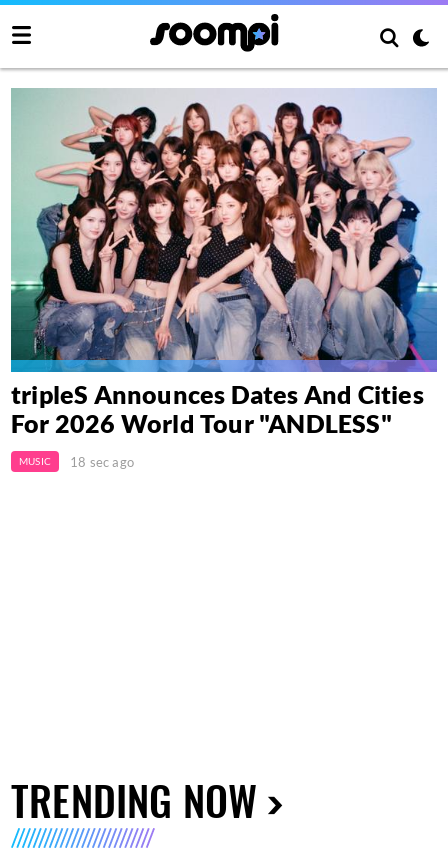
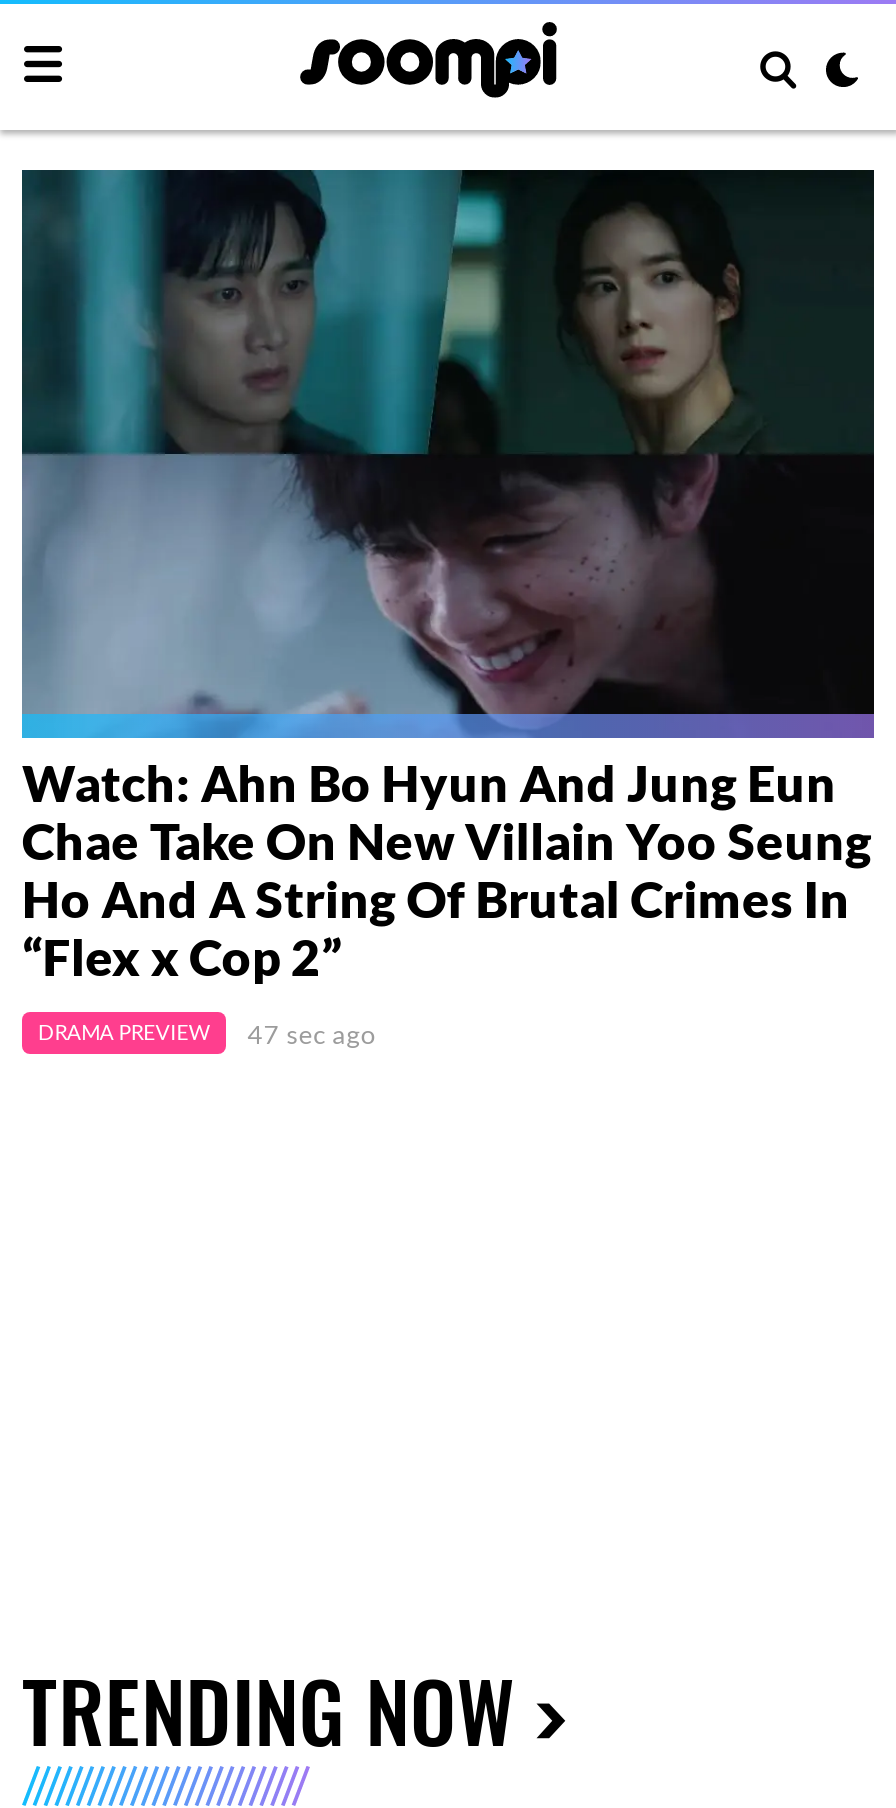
[11,88,438,438] [image] | tripleS Announces Dates And Cities | For 2026 World Tour "ANDLESS" -> [22,168,876,985] [image] | Watch: Ahn Bo Hyun And Jung Eun | Chae Take On New Villain Yoo Seung | Ho And A String Of Brutal Crimes In | “Flex x Cop 2”
[19,454,134,470] MUSIC | 18 sec ago -> [38,1017,375,1049] DRAMA PREVIEW | 47 sec ago

